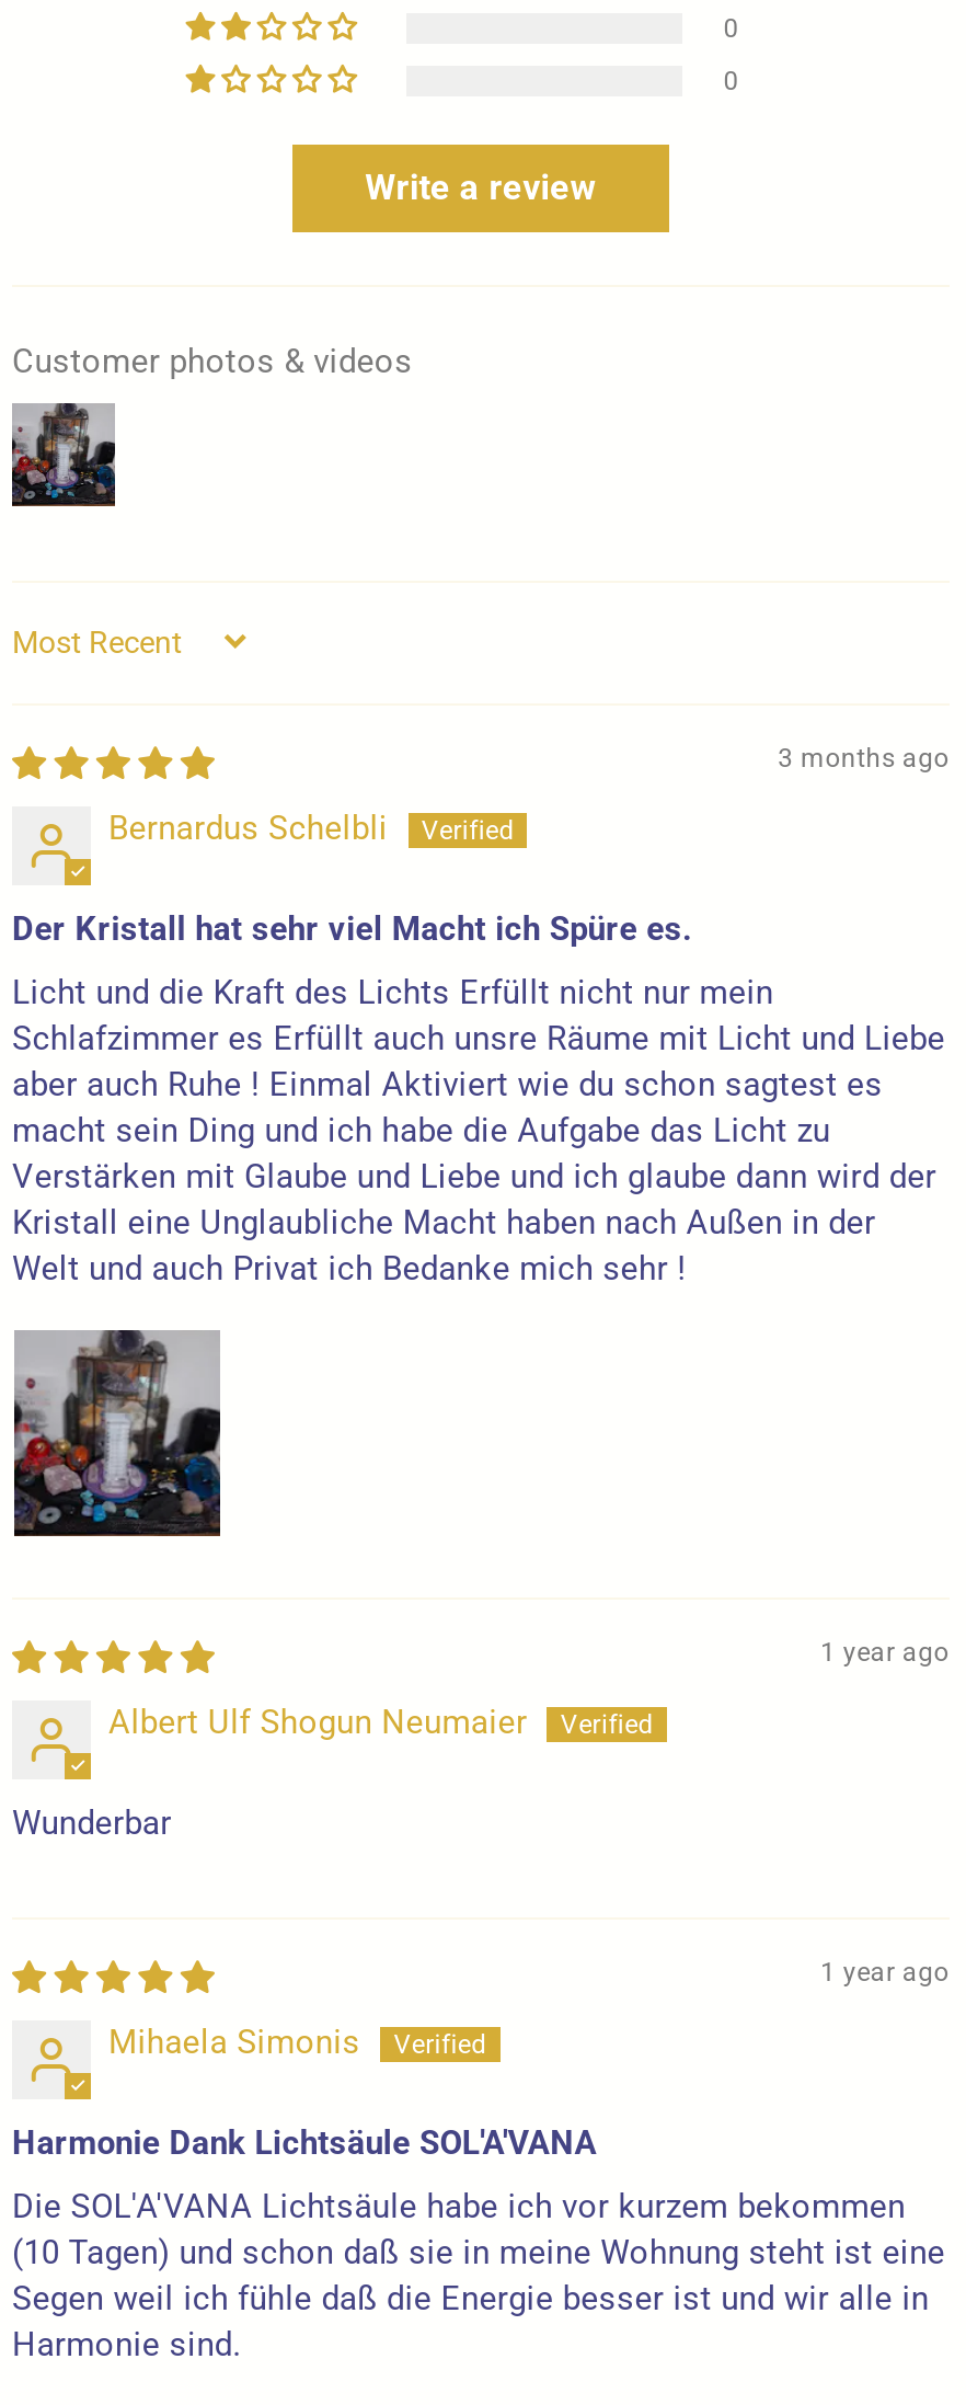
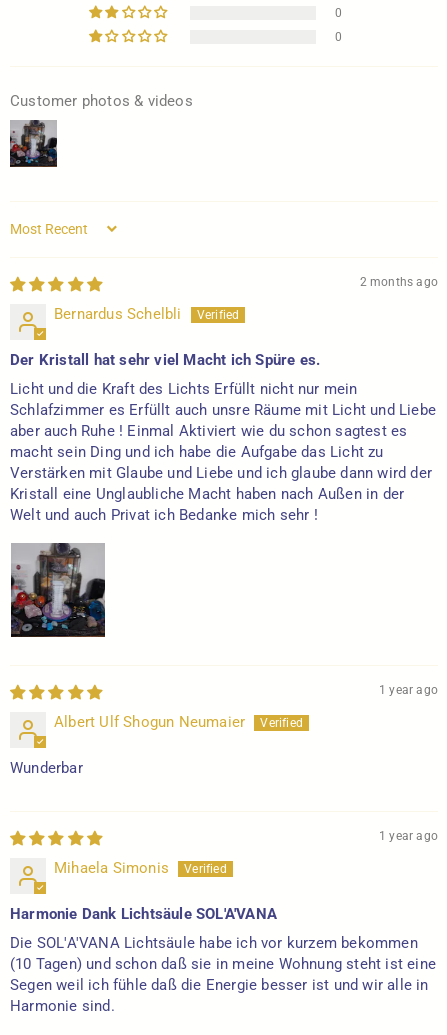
[365,167,597,208] Write a review -> none
[778,742,950,772] 3 months ago -> [360,274,438,288] 2 months ago

